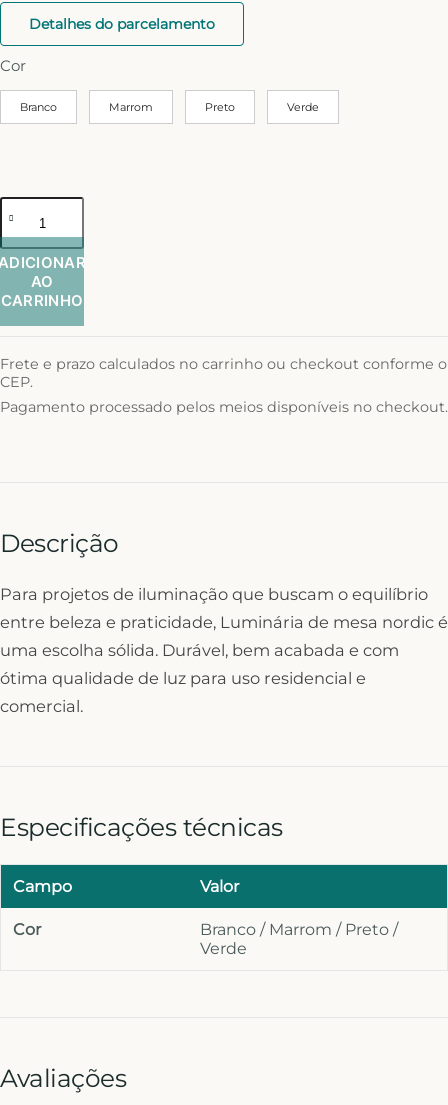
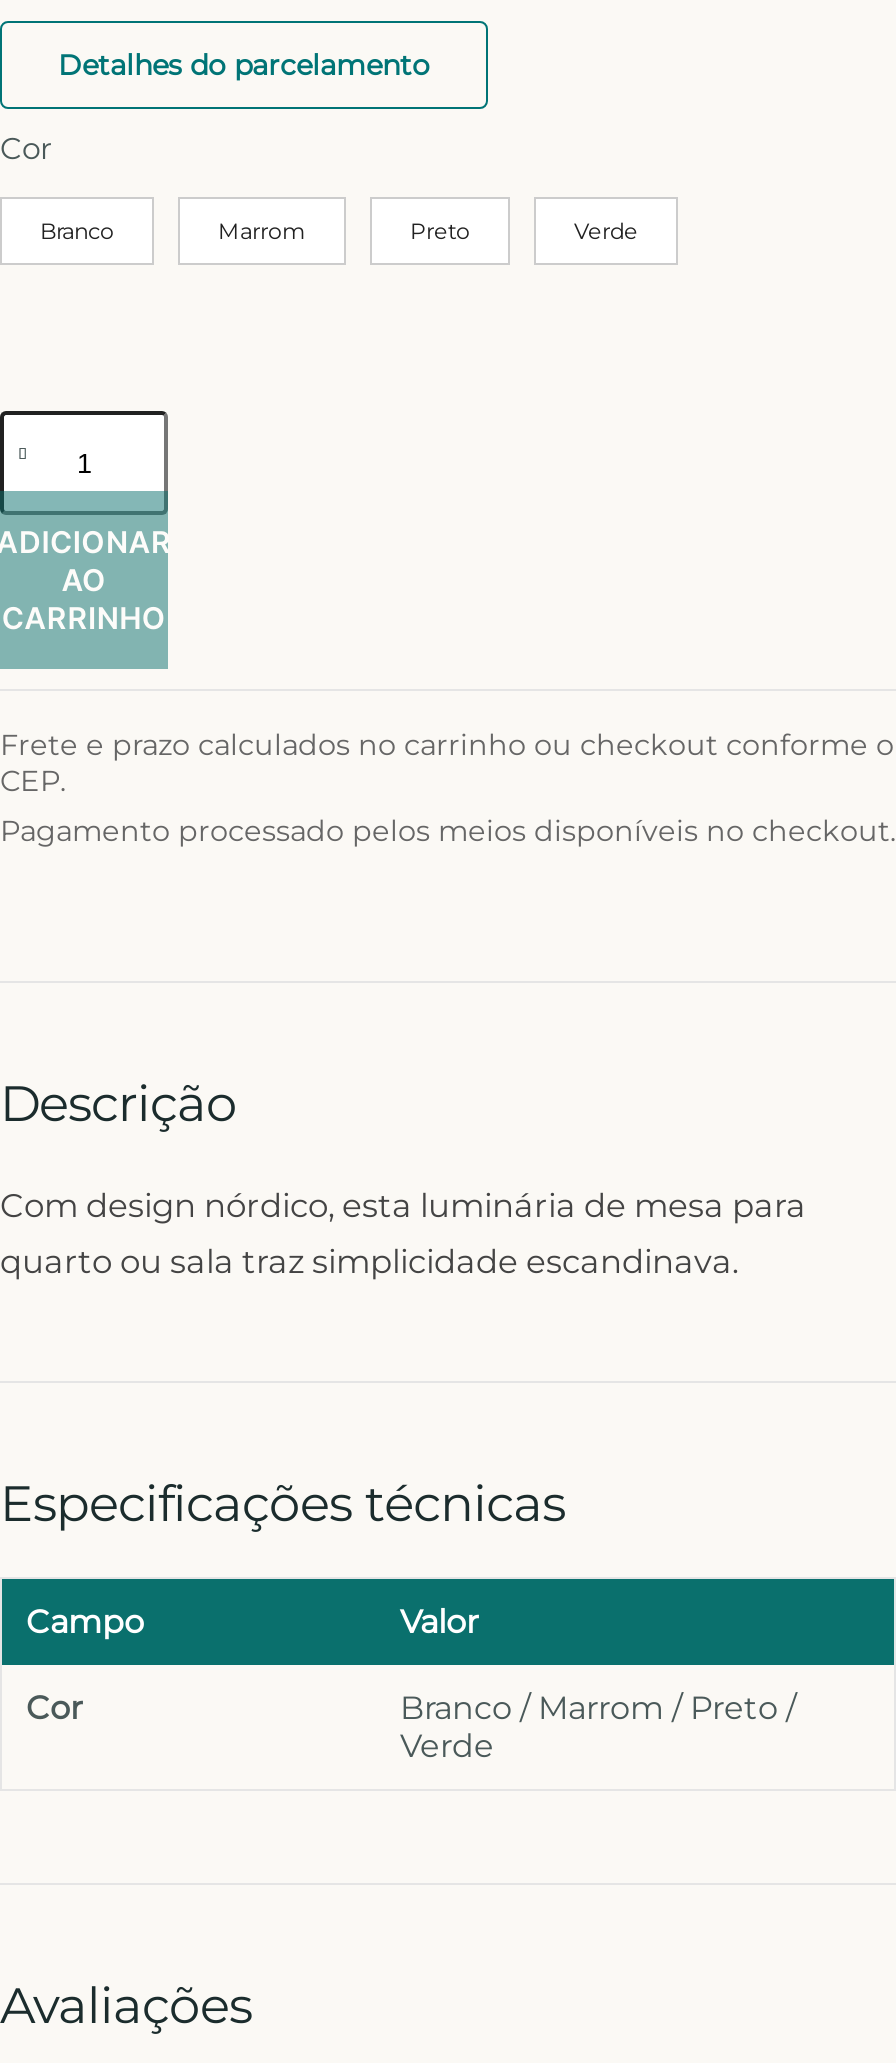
[0,584,448,716] Para projetos de iluminação que buscam o equilíbrio | entre beleza e praticidade, Luminária de mesa nordic é | uma escolha sólida. Durável, bem acabada e com | ótima qualidade de luz para uso residencial e | comercial. -> [0,1185,806,1281] Com design nórdico, esta luminária de mesa para | quarto ou sala traz simplicidade escandinava.

